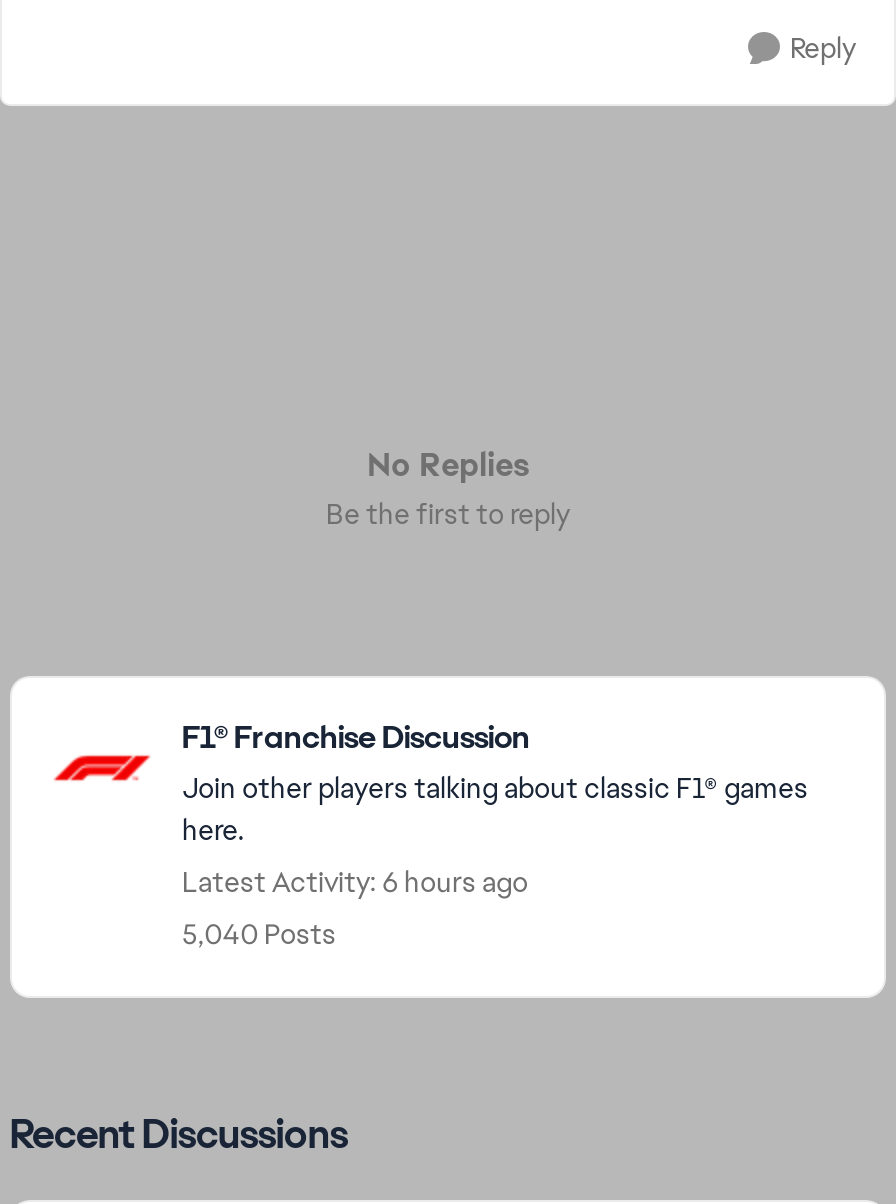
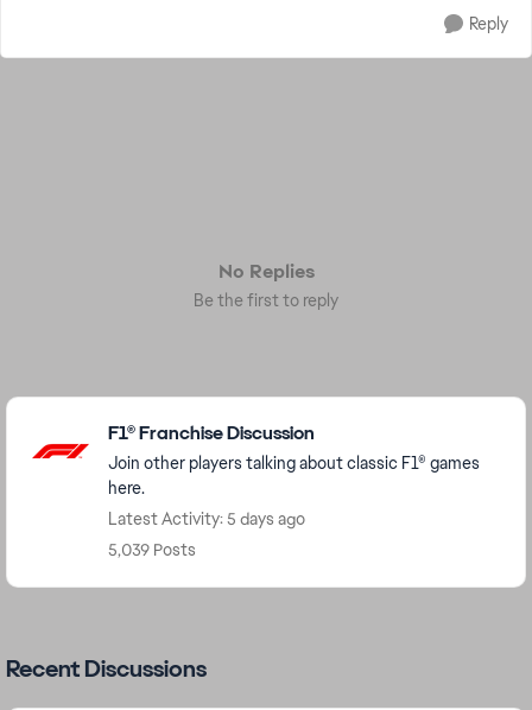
[182,864,528,900] Latest Activity: 6 hours ago -> [108,508,305,530] Latest Activity: 5 days ago
[182,916,336,952] 5,040 Posts -> [108,539,196,560] 5,039 Posts

